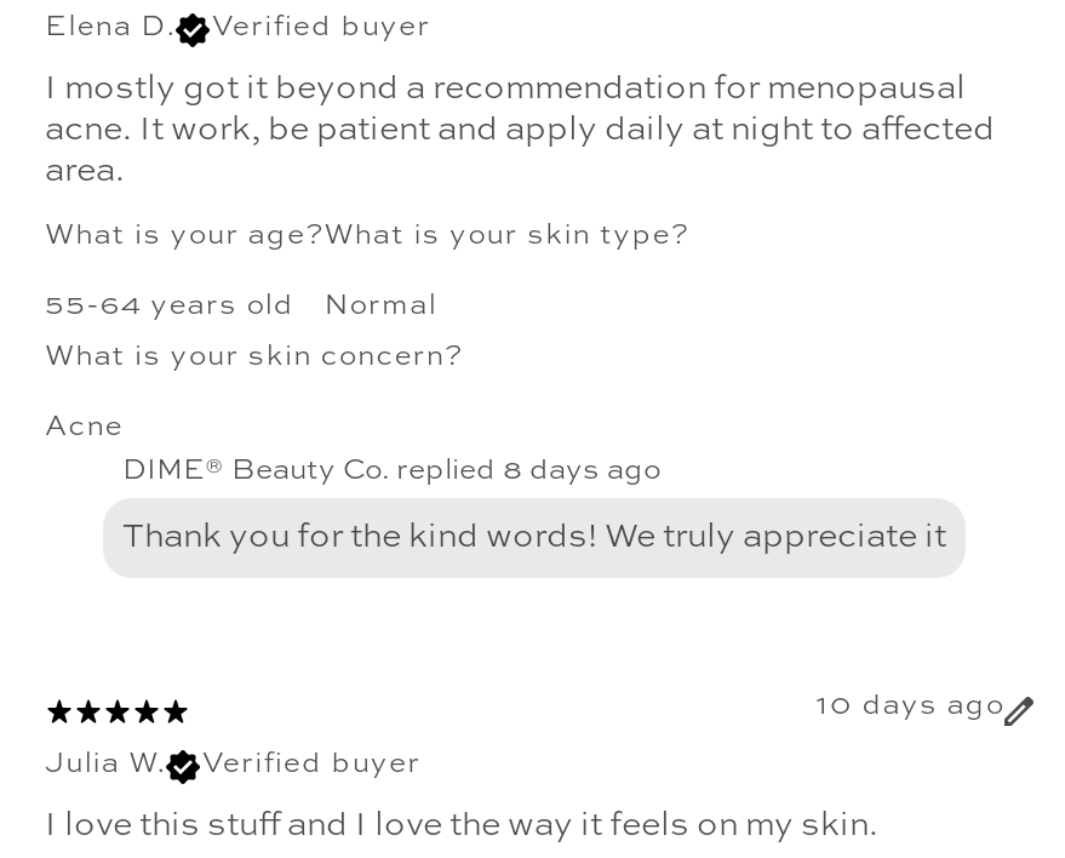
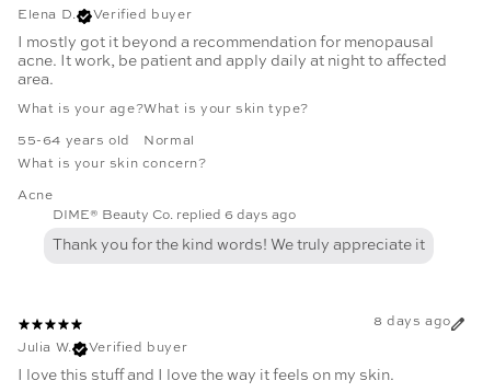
[122,457,660,486] DIME® Beauty Co. replied 8 days ago -> [53,209,296,222] DIME® Beauty Co. replied 6 days ago
[816,692,1004,721] 10 days ago -> [373,315,451,329] 8 days ago

